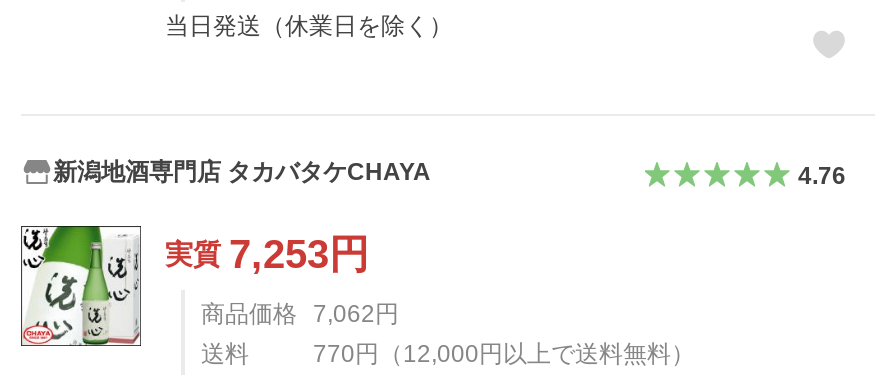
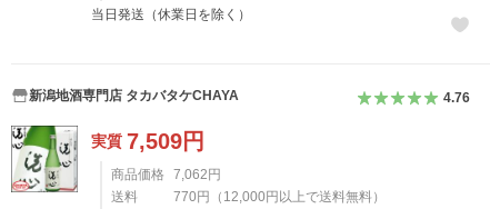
[165,231,369,275] 実質7,253円 -> [91,129,204,153] 実質7,509円

